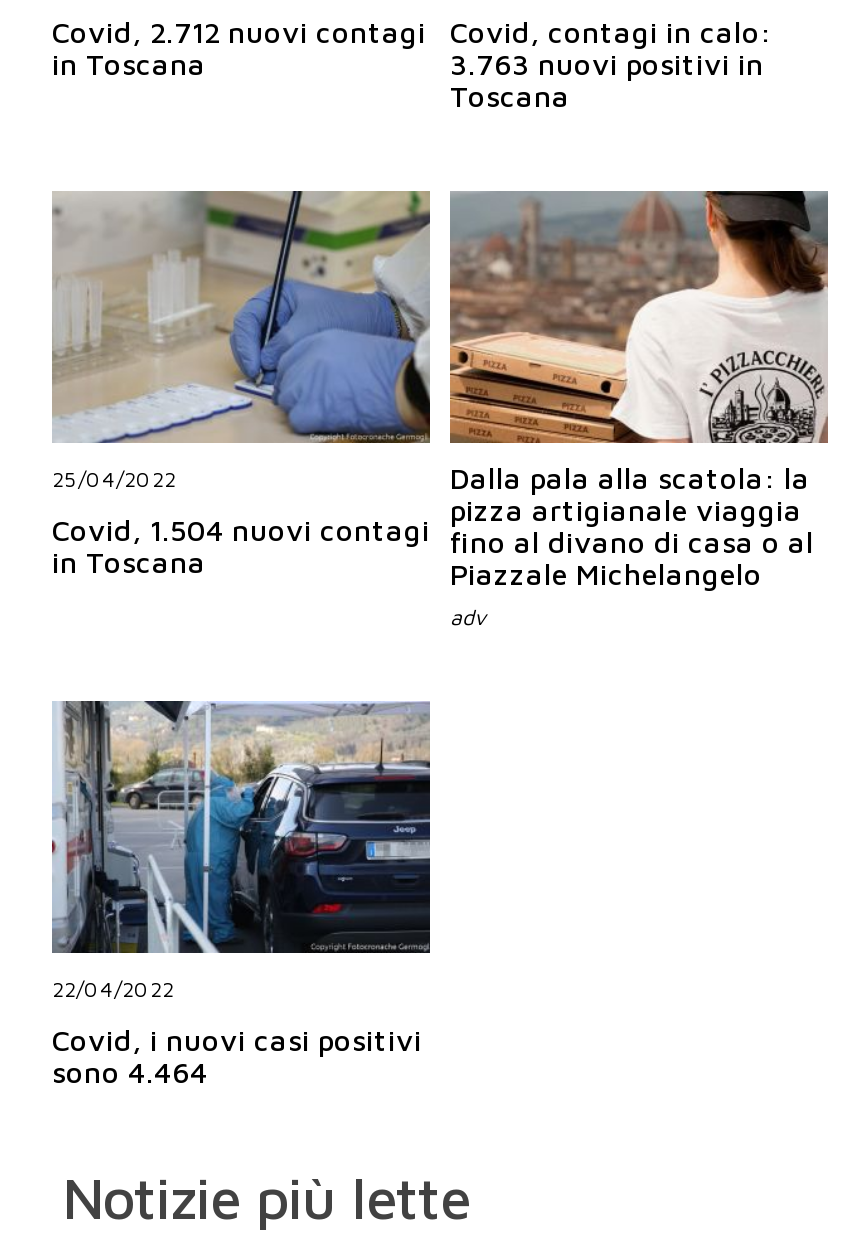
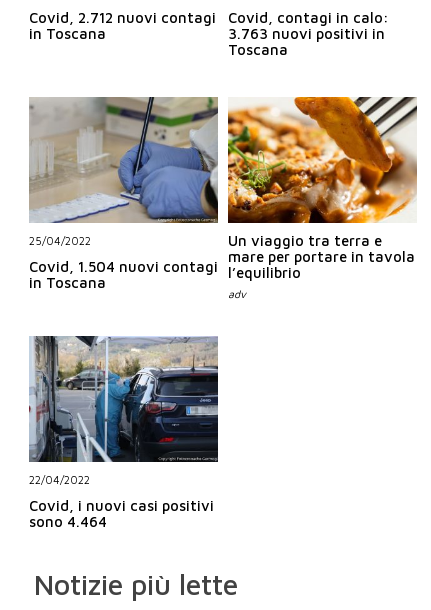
[448,189,830,591] [image] | Dalla pala alla scatola: la | pizza artigianale viaggia | fino al divano di casa o al | Piazzale Michelangelo -> [227,96,417,281] [image] | Un viaggio tra terra e | mare per portare in tavola | l’equilibrio

